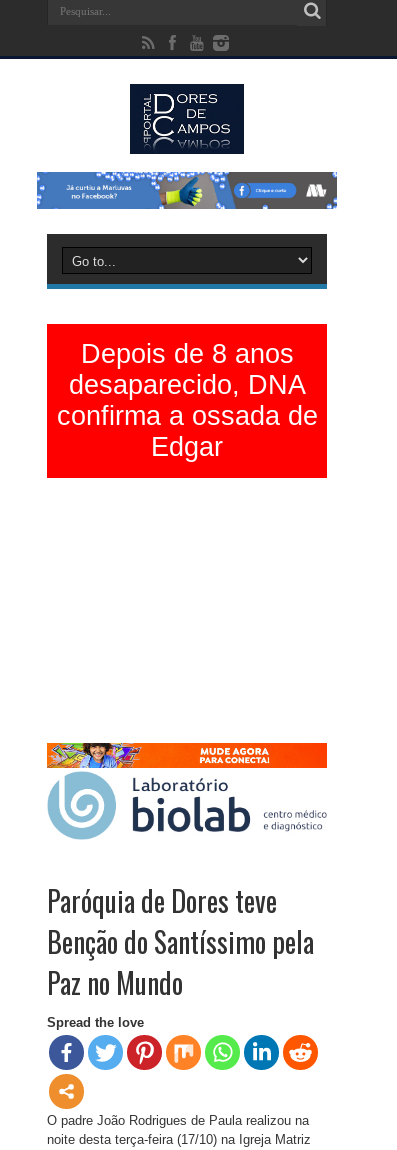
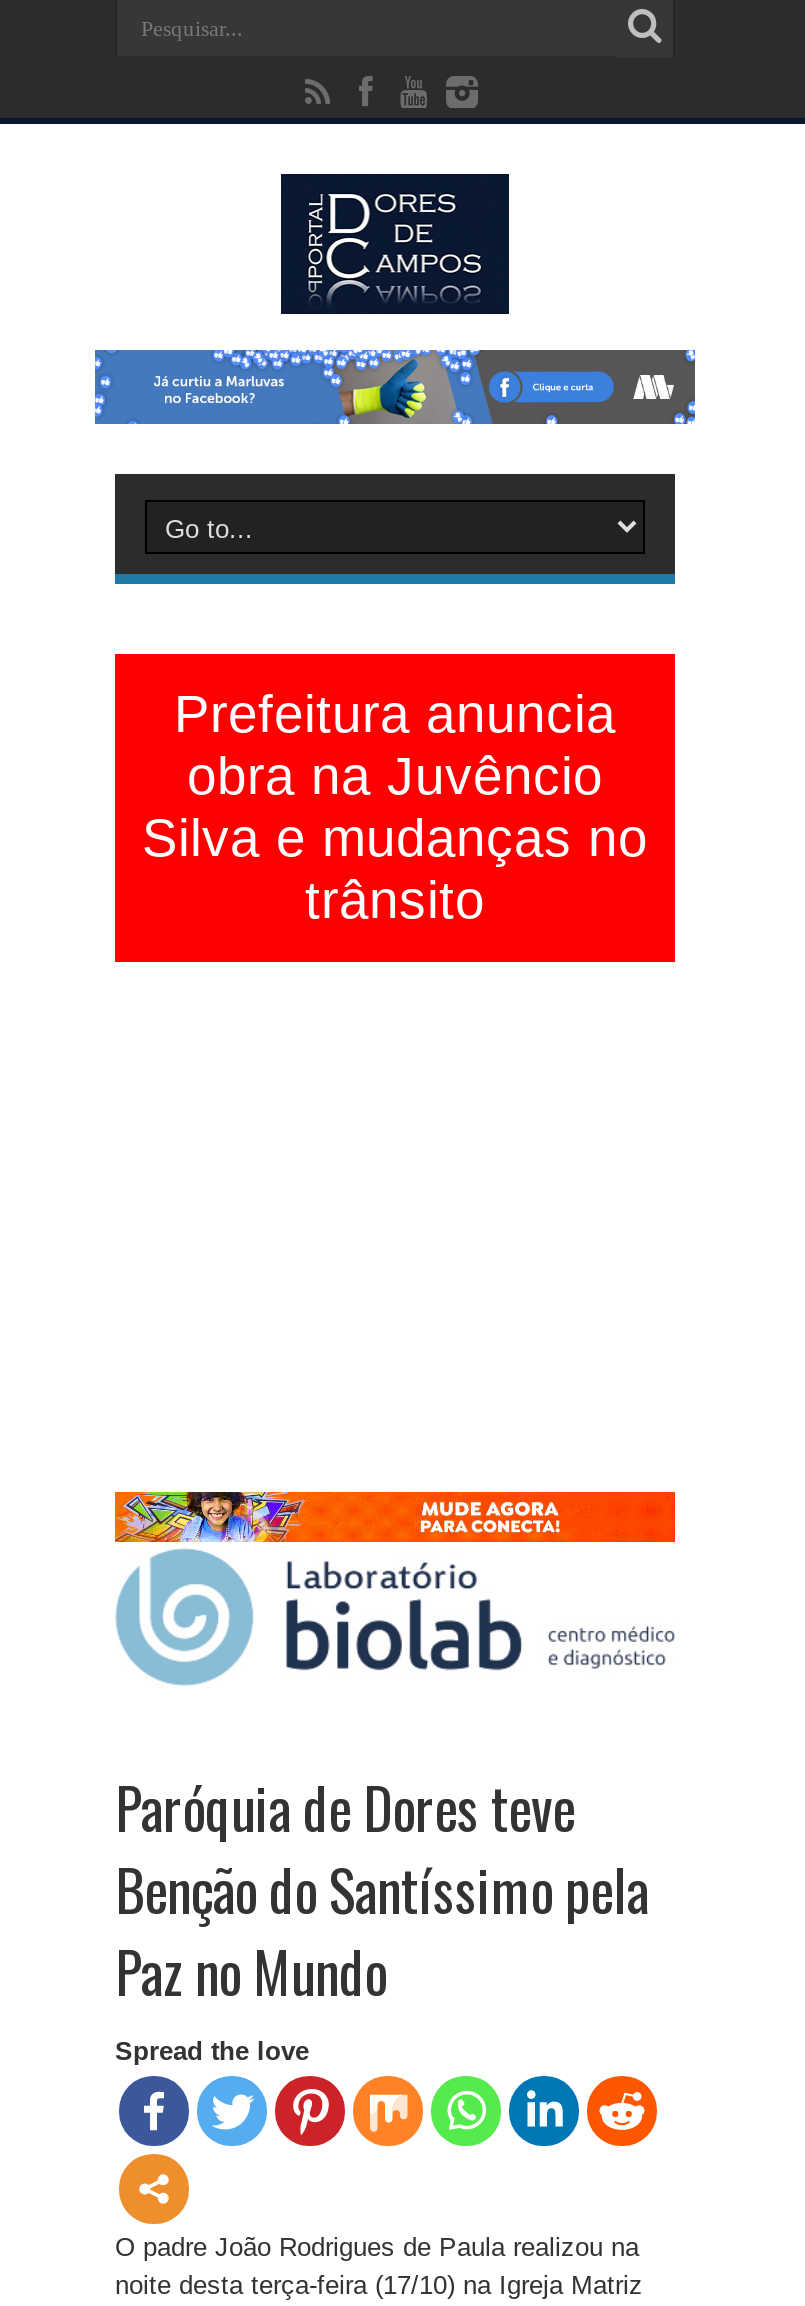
[56,339,317,462] Depois de 8 anos | desaparecido, DNA | confirma a ossada de | Edgar -> [142,685,648,931] Prefeitura anuncia | obra na Juvêncio | Silva e mudanças no | trânsito

